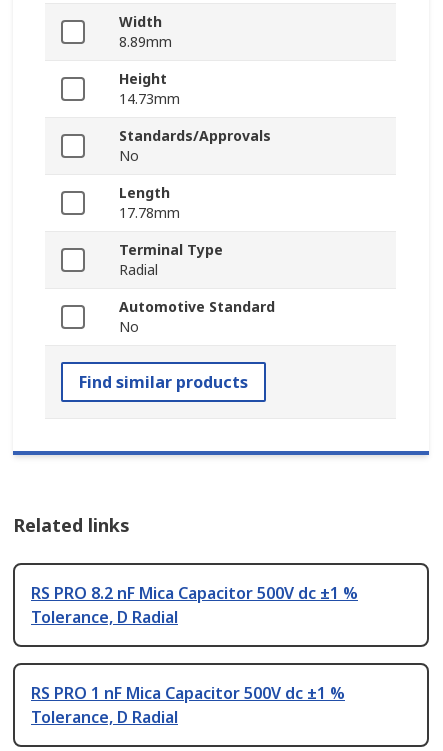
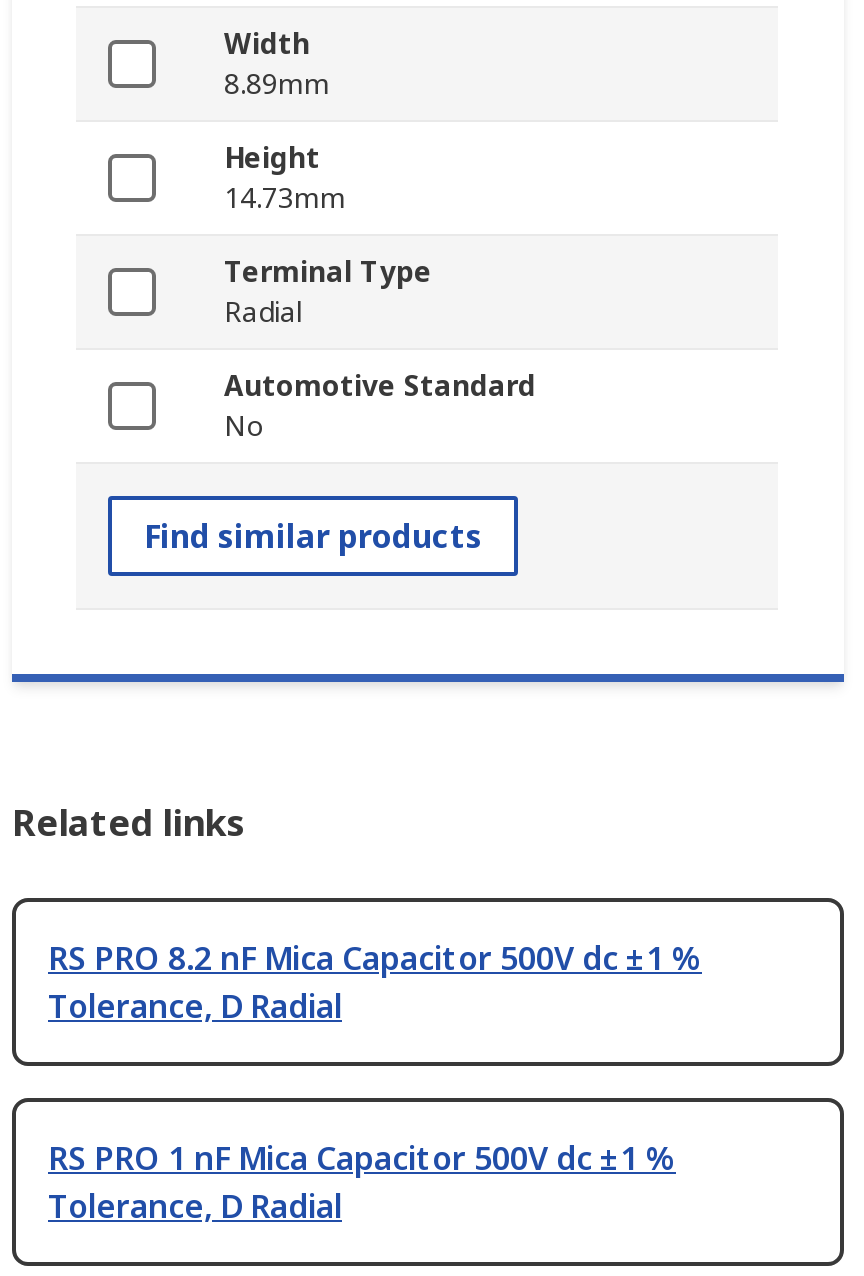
[119,126,271,222] Standards/Approvals | No | Length | 17.78mm -> none

